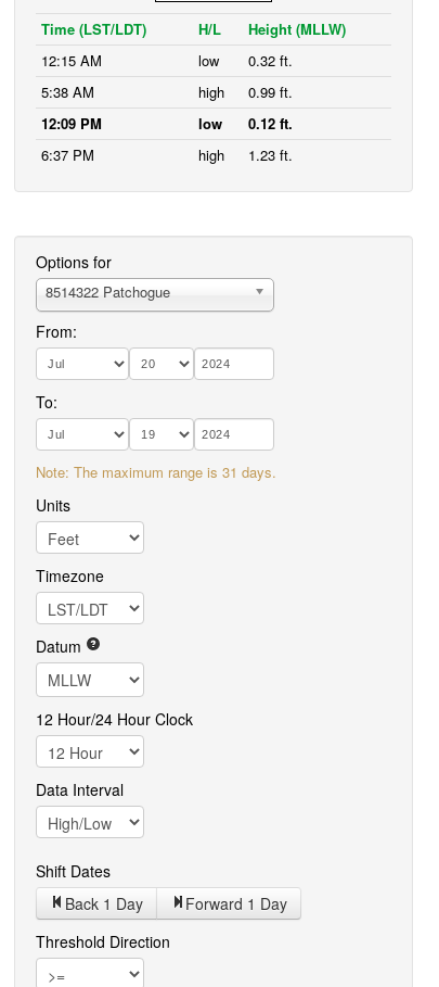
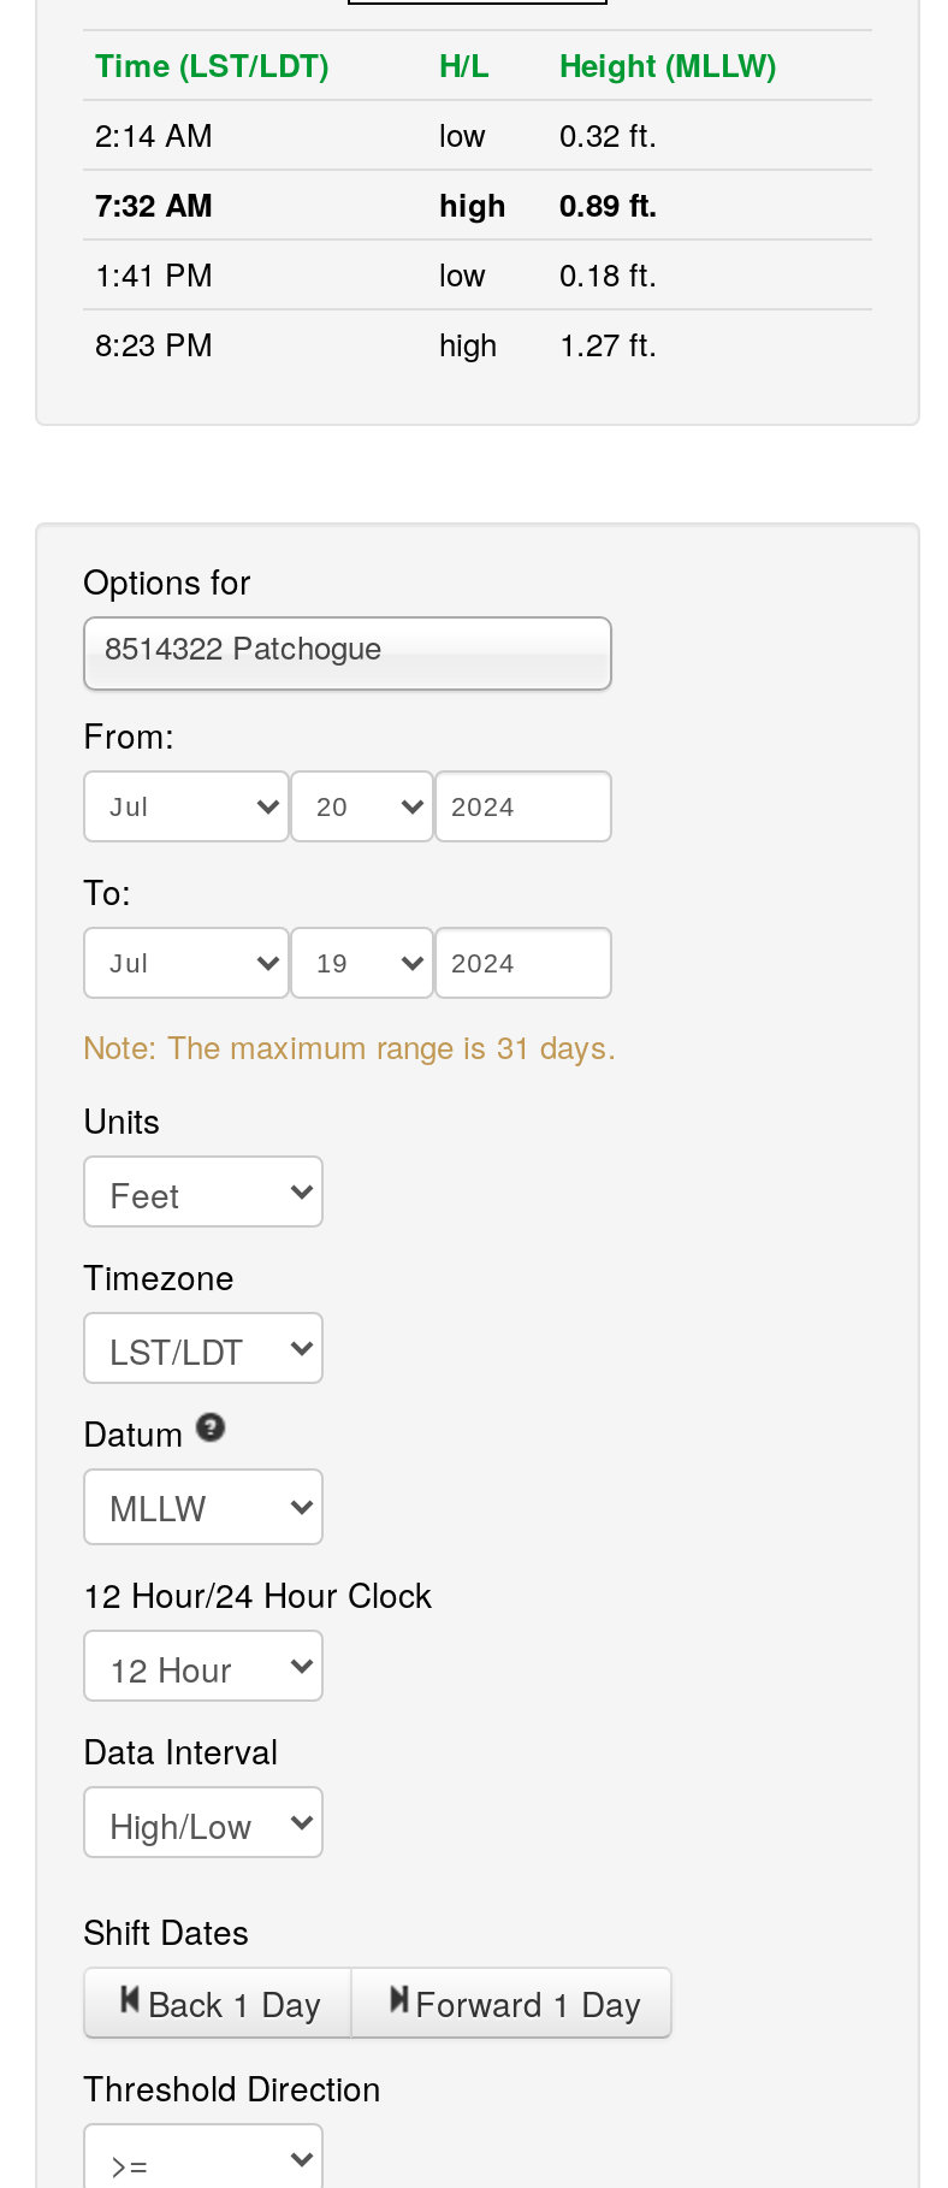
[41,50,102,71] 12:15 AM -> [95,111,213,156] 2:14 AM
[41,81,94,102] 5:38 AM -> [95,181,213,226] 7:32 AM
[198,81,293,102] high 0.99 ft. -> [439,181,658,226] high 0.89 ft.
[41,113,102,134] 12:09 PM -> [95,250,213,296] 1:41 PM
[198,113,293,134] low 0.12 ft. -> [439,250,658,296] low 0.18 ft.
[41,144,94,165] 6:37 PM -> [95,320,213,366] 8:23 PM
[198,144,293,165] high 1.23 ft. -> [439,320,658,366] high 1.27 ft.

